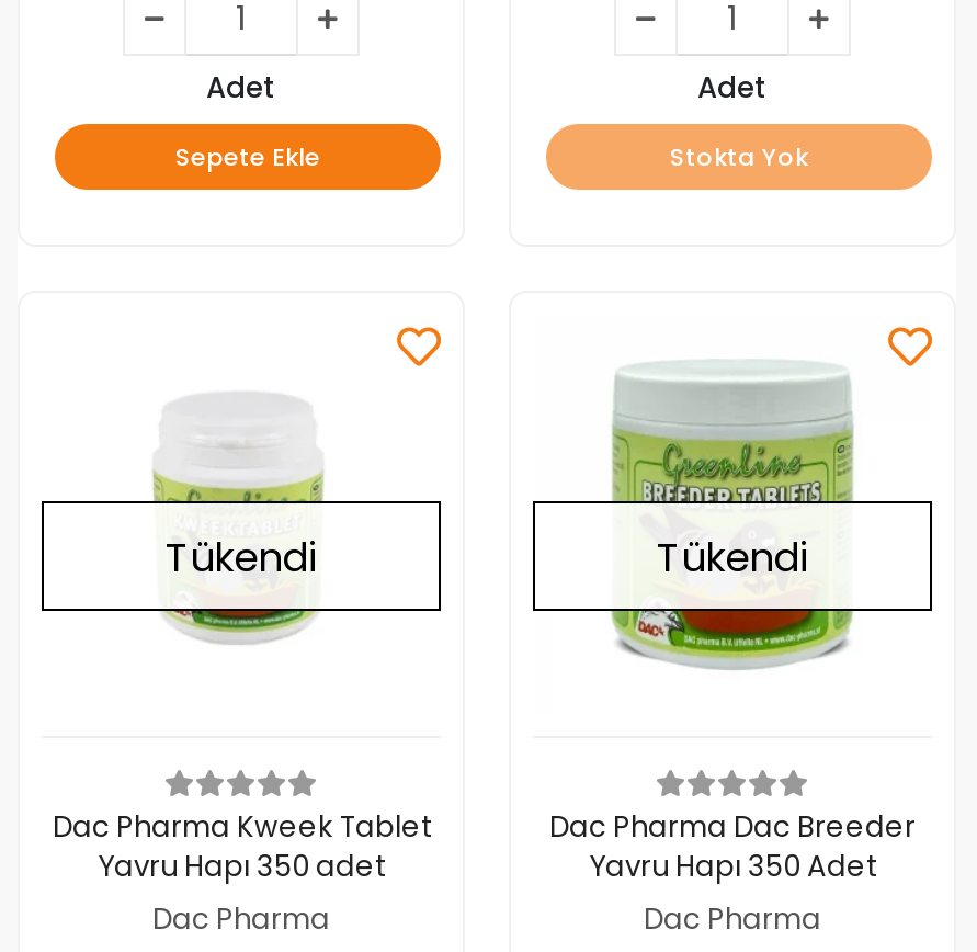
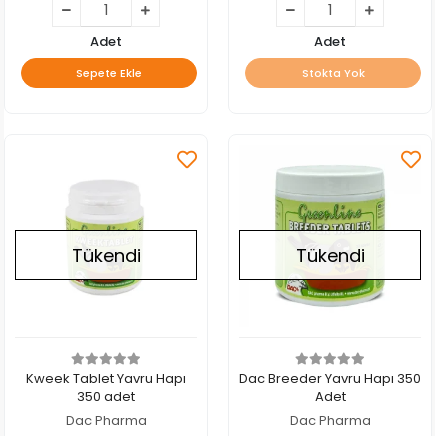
[53,806,430,887] Dac Pharma Kweek Tablet | Yavru Hapı 350 adet -> [26,369,186,406] Kweek Tablet Yavru Hapı | 350 adet
[549,806,916,887] Dac Pharma Dac Breeder | Yavru Hapı 350 Adet -> [239,369,421,406] Dac Breeder Yavru Hapı 350 | Adet

